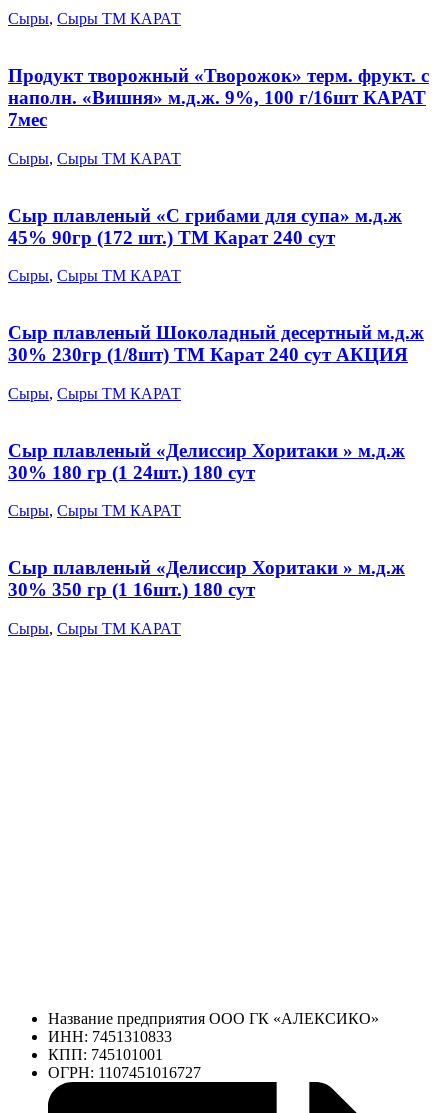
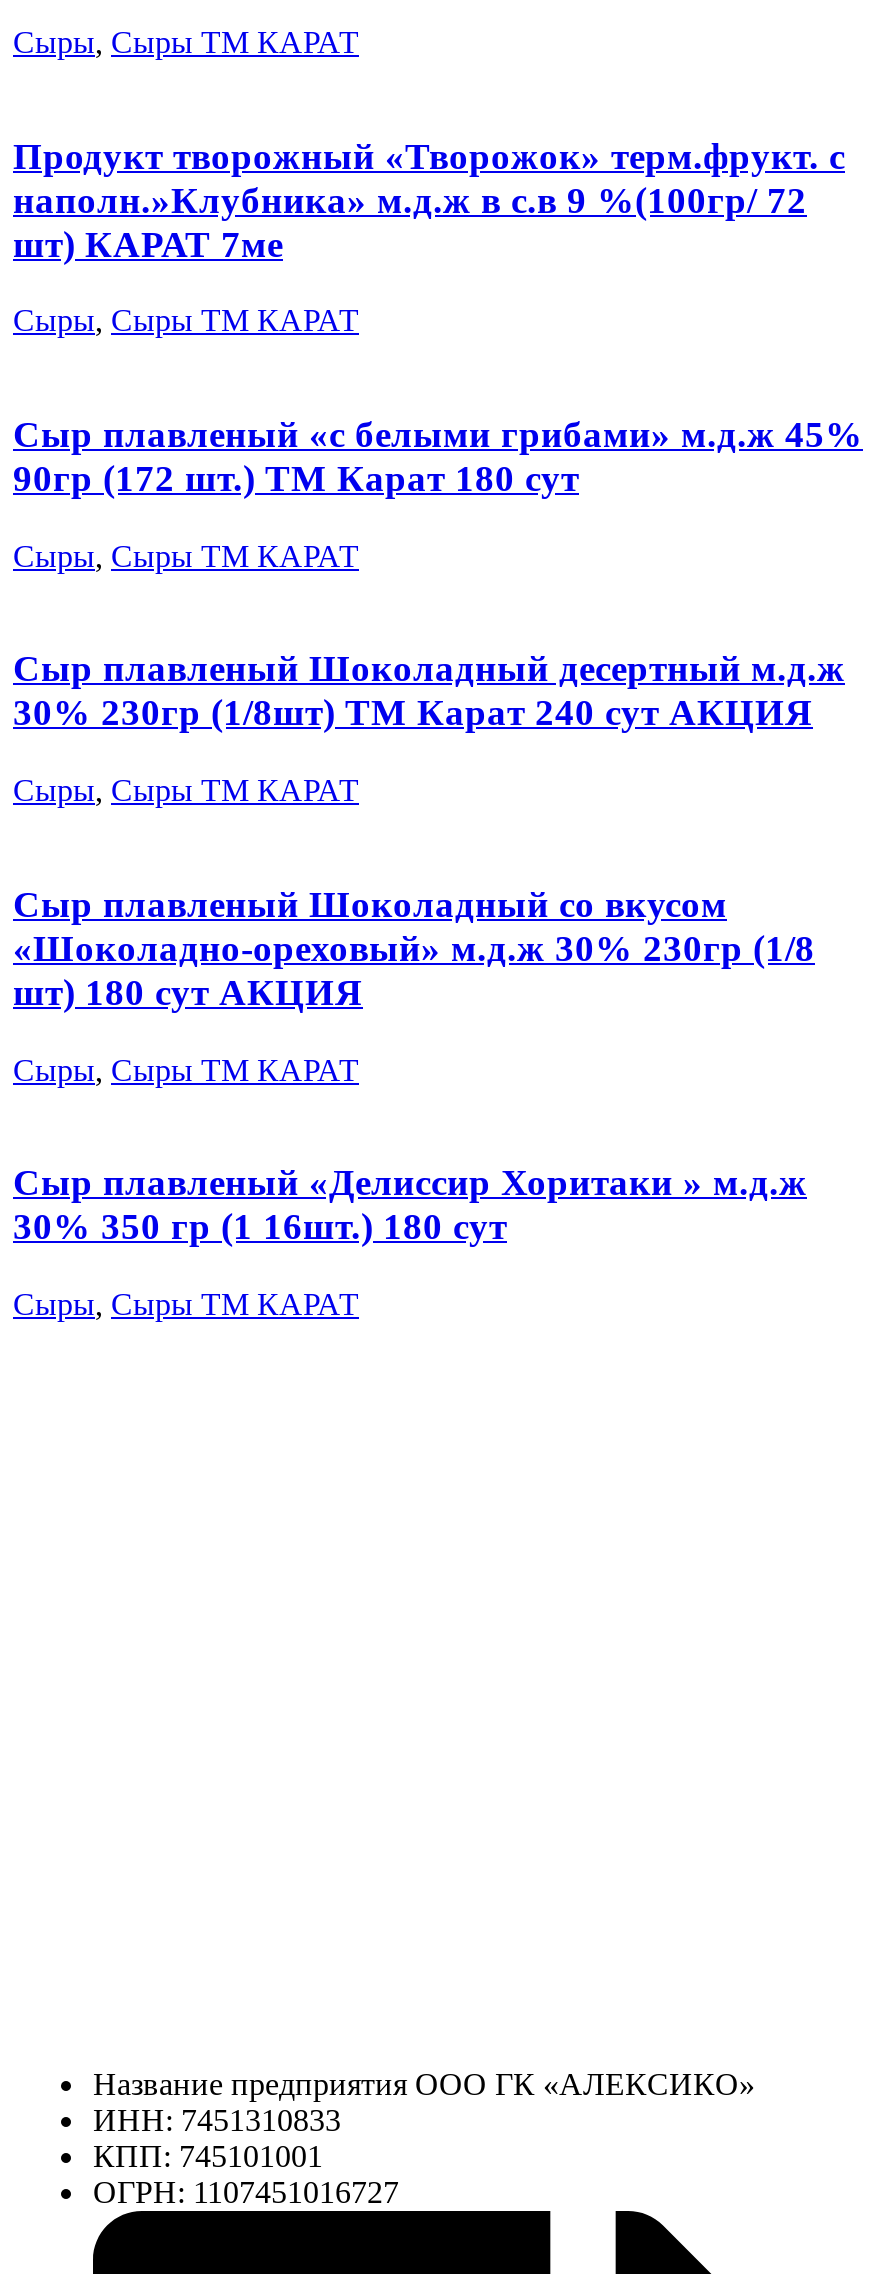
[8,65,429,130] Продукт творожный «Творожок» терм. фрукт. с | наполн. «Вишня» м.д.ж. 9%, 100 г/16шт КАРАТ | 7мес -> [13,134,845,264] Продукт творожный «Творожок» терм.фрукт. с | наполн.»Клубника» м.д.ж в с.в 9 %(100гр/ 72 | шт) КАРАТ 7ме
[8,205,402,248] Сыр плавленый «С грибами для супа» м.д.ж | 45% 90гр (172 шт.) ТМ Карат 240 сут -> [13,413,863,499] Сыр плавленый «с белыми грибами» м.д.ж 45% | 90гр (172 шт.) ТМ Карат 180 сут
[8,439,405,482] Сыр плавленый «Делиссир Хоритаки » м.д.ж | 30% 180 гр (1 24шт.) 180 сут -> [13,883,815,1013] Сыр плавленый Шоколадный со вкусом | «Шоколадно-ореховый» м.д.ж 30% 230гр (1/8 | шт) 180 сут АКЦИЯ

